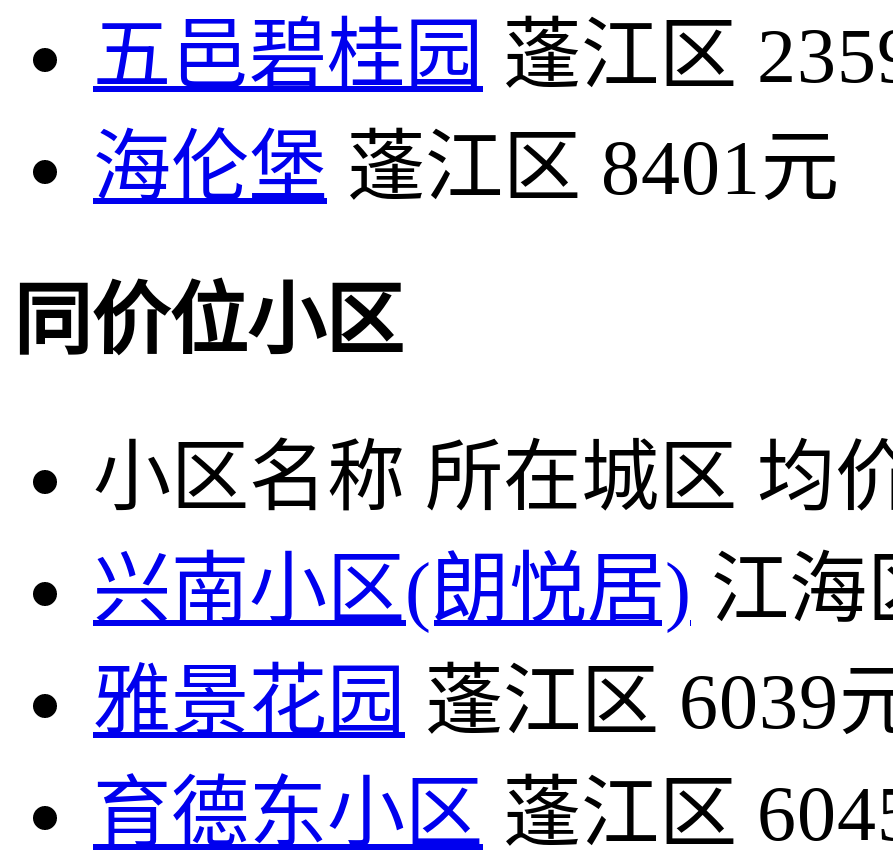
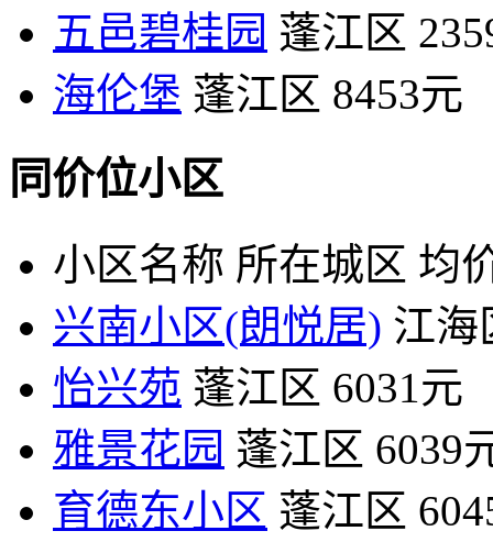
[93,124,839,210] 海伦堡 蓬江区 8401元 -> [53,71,463,118] 海伦堡 蓬江区 8453元
none -> [53,364,463,411] 怡兴苑 蓬江区 6031元

